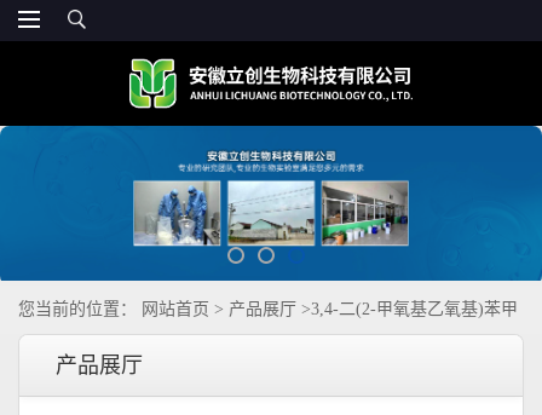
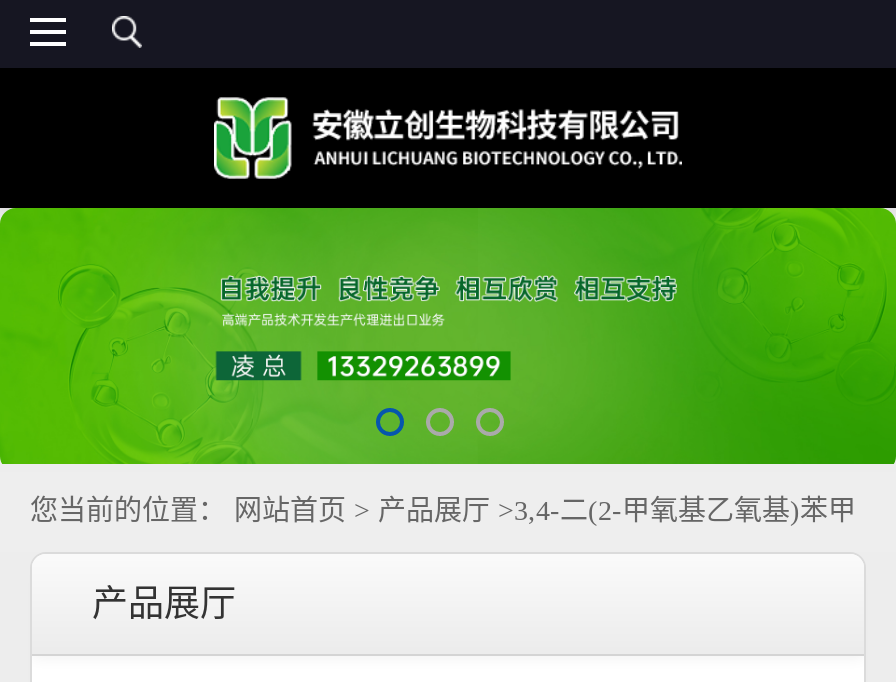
[4,125,538,282] [image] -> [6,206,890,466] [image]

